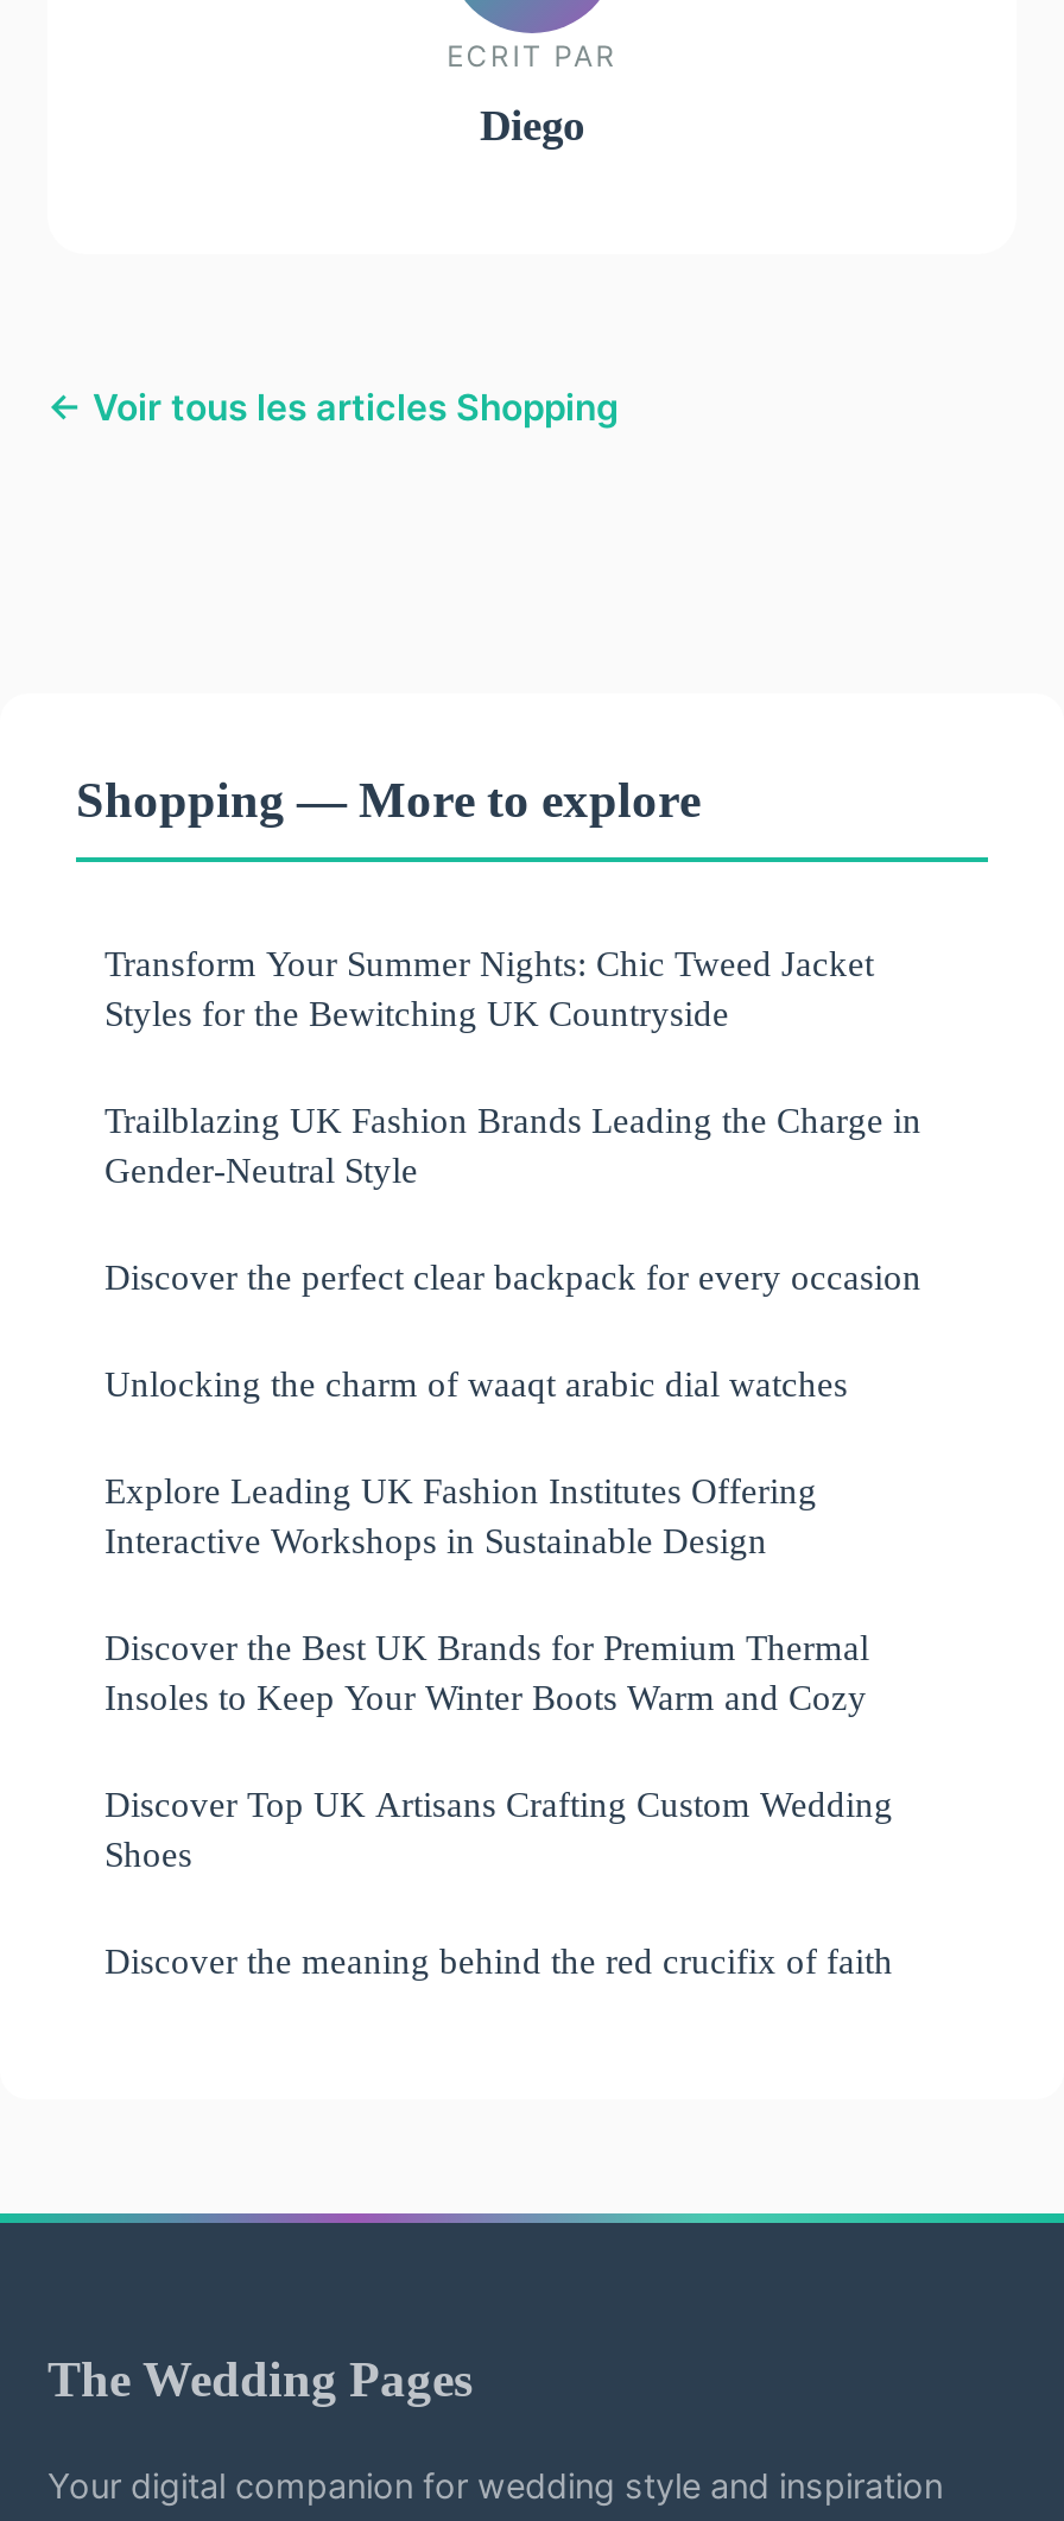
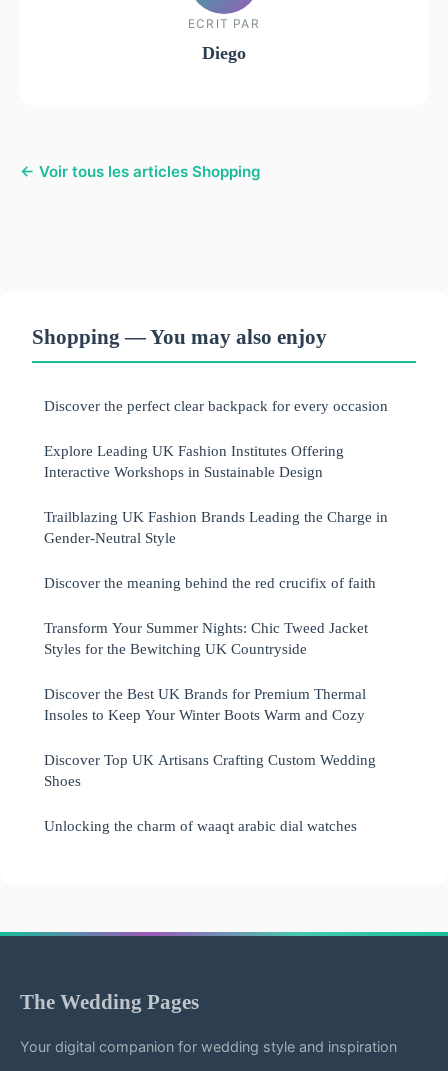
[76,773,701,827] Shopping — More to explore -> [32,325,327,348] Shopping — You may also enjoy
moved [104,944,874,1034] -> [44,619,368,657]: Transform Your Summer Nights: Chic Tweed Jacket | Styles for the Bewitching UK Countryside
moved [104,1100,921,1191] -> [44,508,388,546]: Trailblazing UK Fashion Brands Leading the Charge in | Gender-Neutral Style
moved [104,1257,921,1297] -> [44,397,388,414]: Discover the perfect clear backpack for every occasion
moved [104,1364,848,1404] -> [44,817,357,834]: Unlocking the charm of waaqt arabic dial watches
moved [104,1471,817,1561] -> [44,442,344,480]: Explore Leading UK Fashion Institutes Offering | Interactive Workshops in Sustainable Design
moved [104,1941,893,1981] -> [44,574,376,591]: Discover the meaning behind the red crucifix of faith

